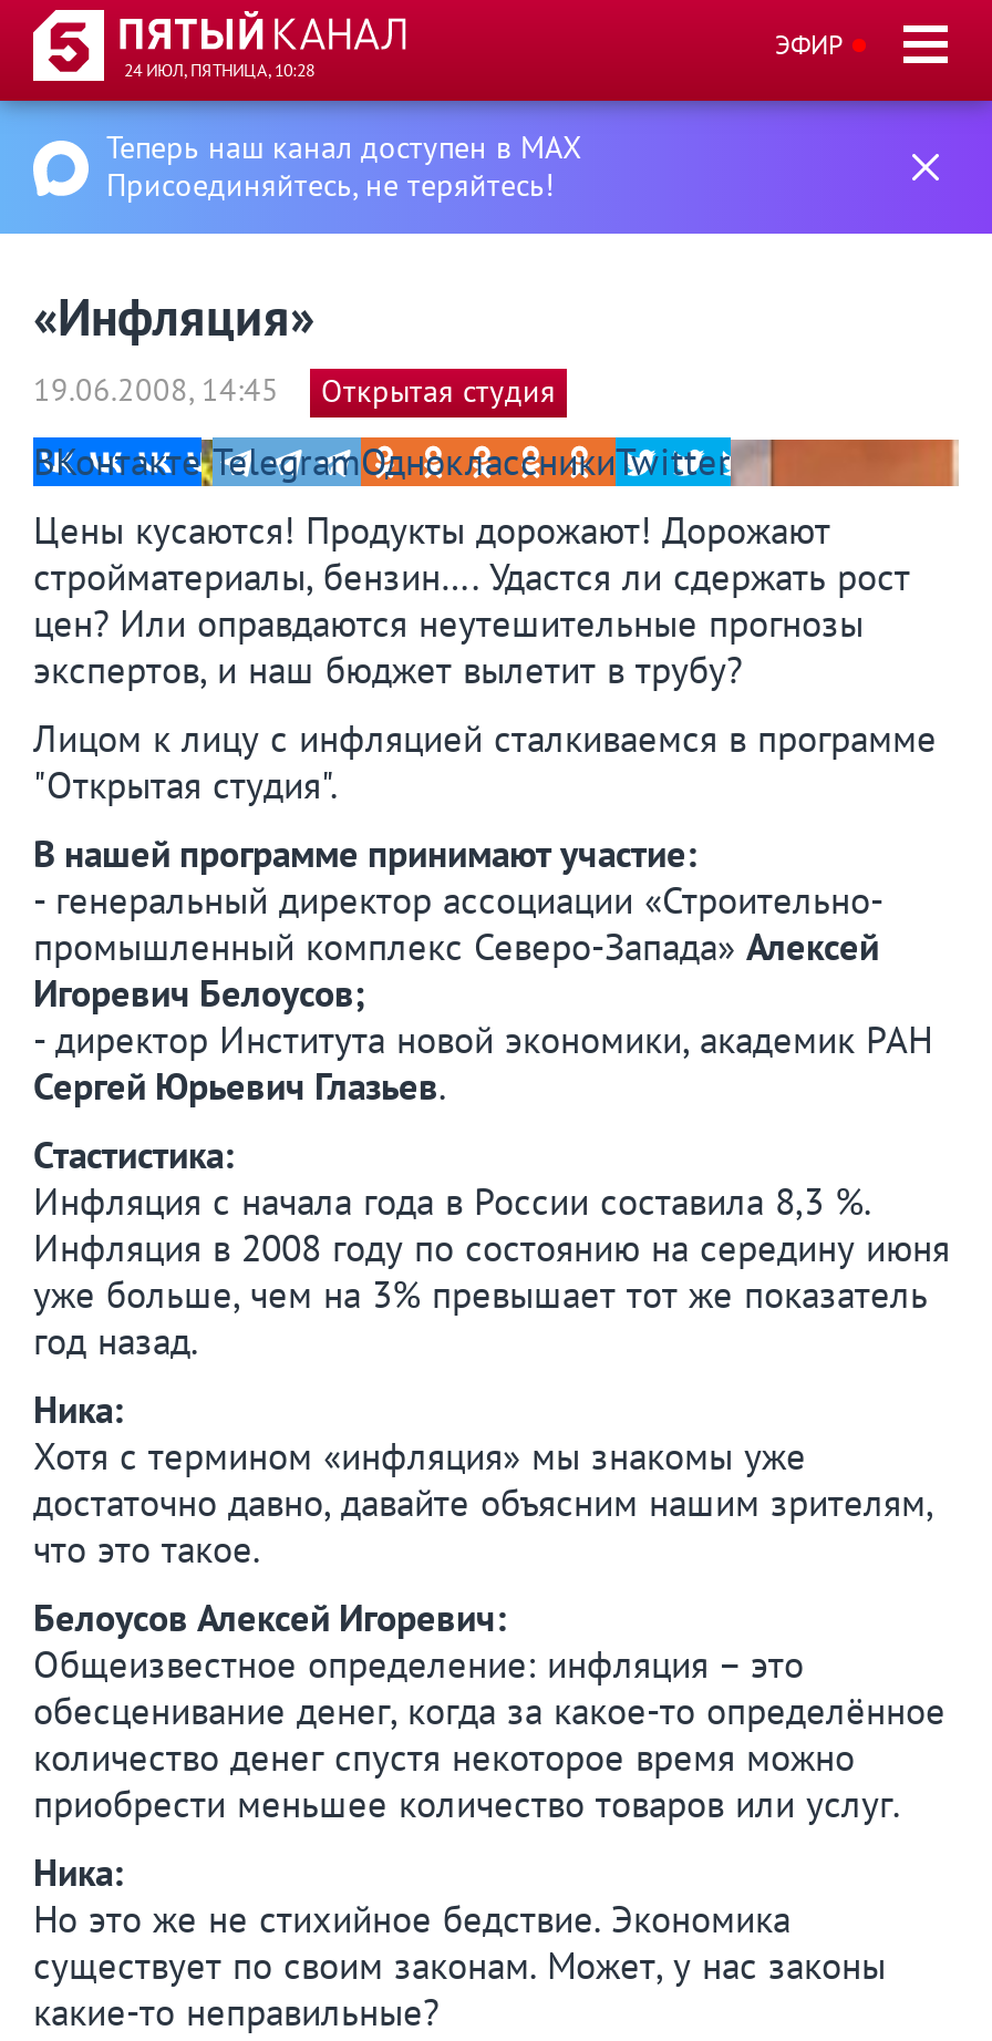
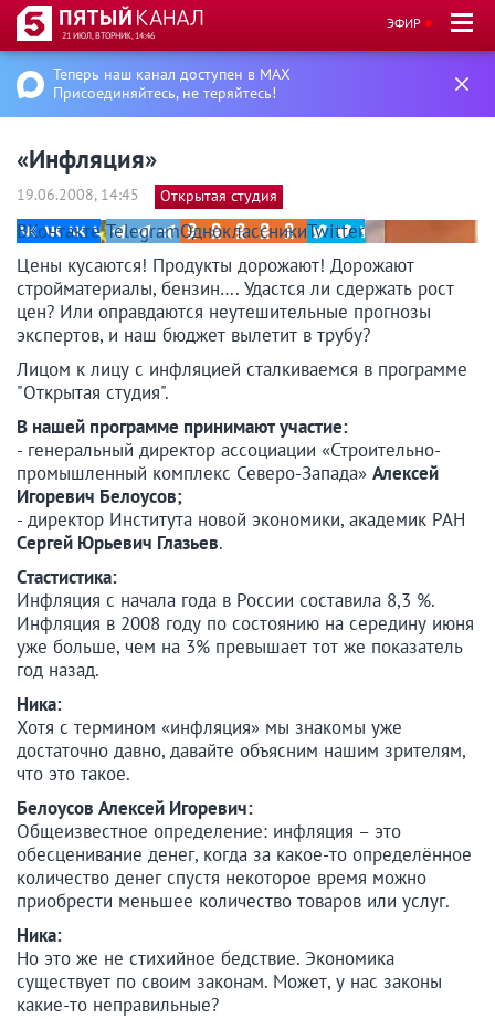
[124,59,314,81] 24 ИЮЛ, ПЯТНИЦА, 10:28 -> [62,30,155,41] 21 ИЮЛ, ВТОРНИК, 14:46

